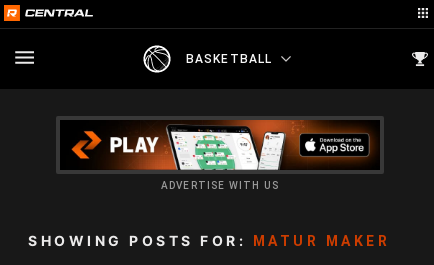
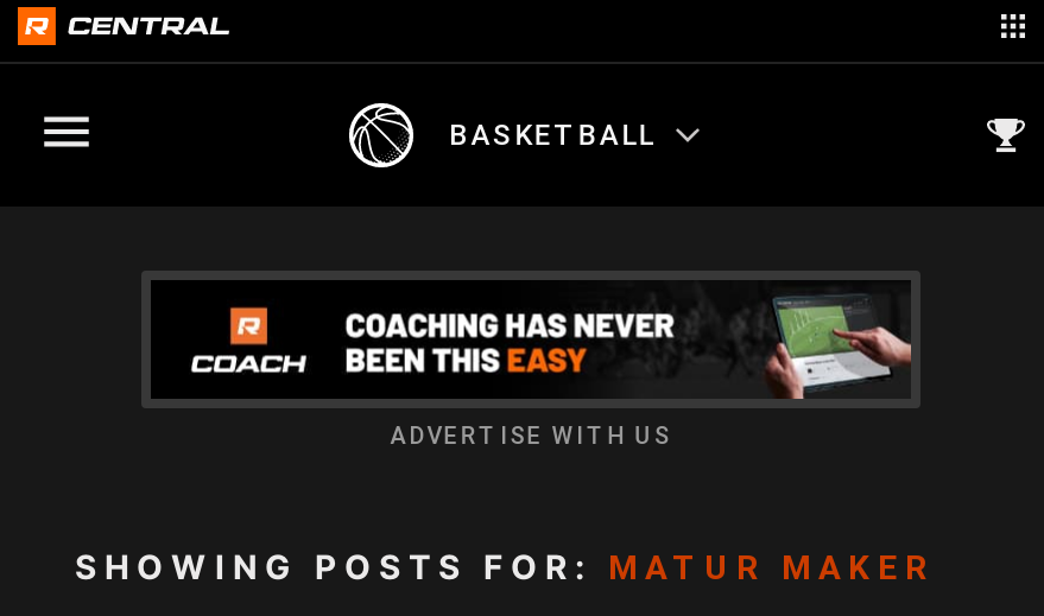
[71,119,380,171] [image] -> [179,280,913,401] [image]

